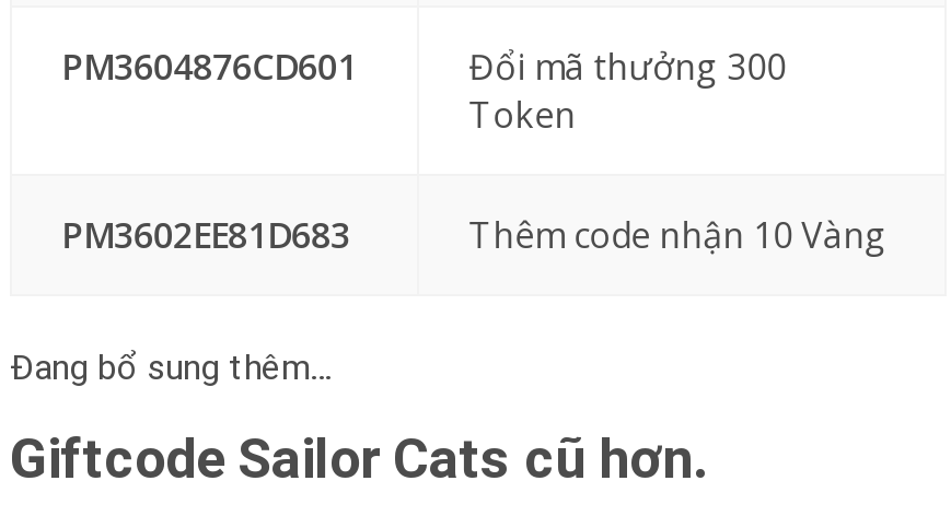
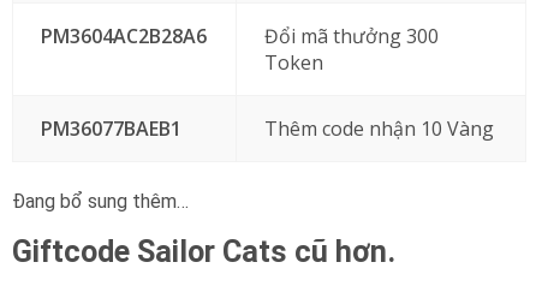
[62,43,357,91] PM3604876CD601 -> [40,23,206,49] PM3604AC2B28A6
[62,211,350,259] PM3602EE81D683 -> [40,115,181,142] PM36077BAEB1

